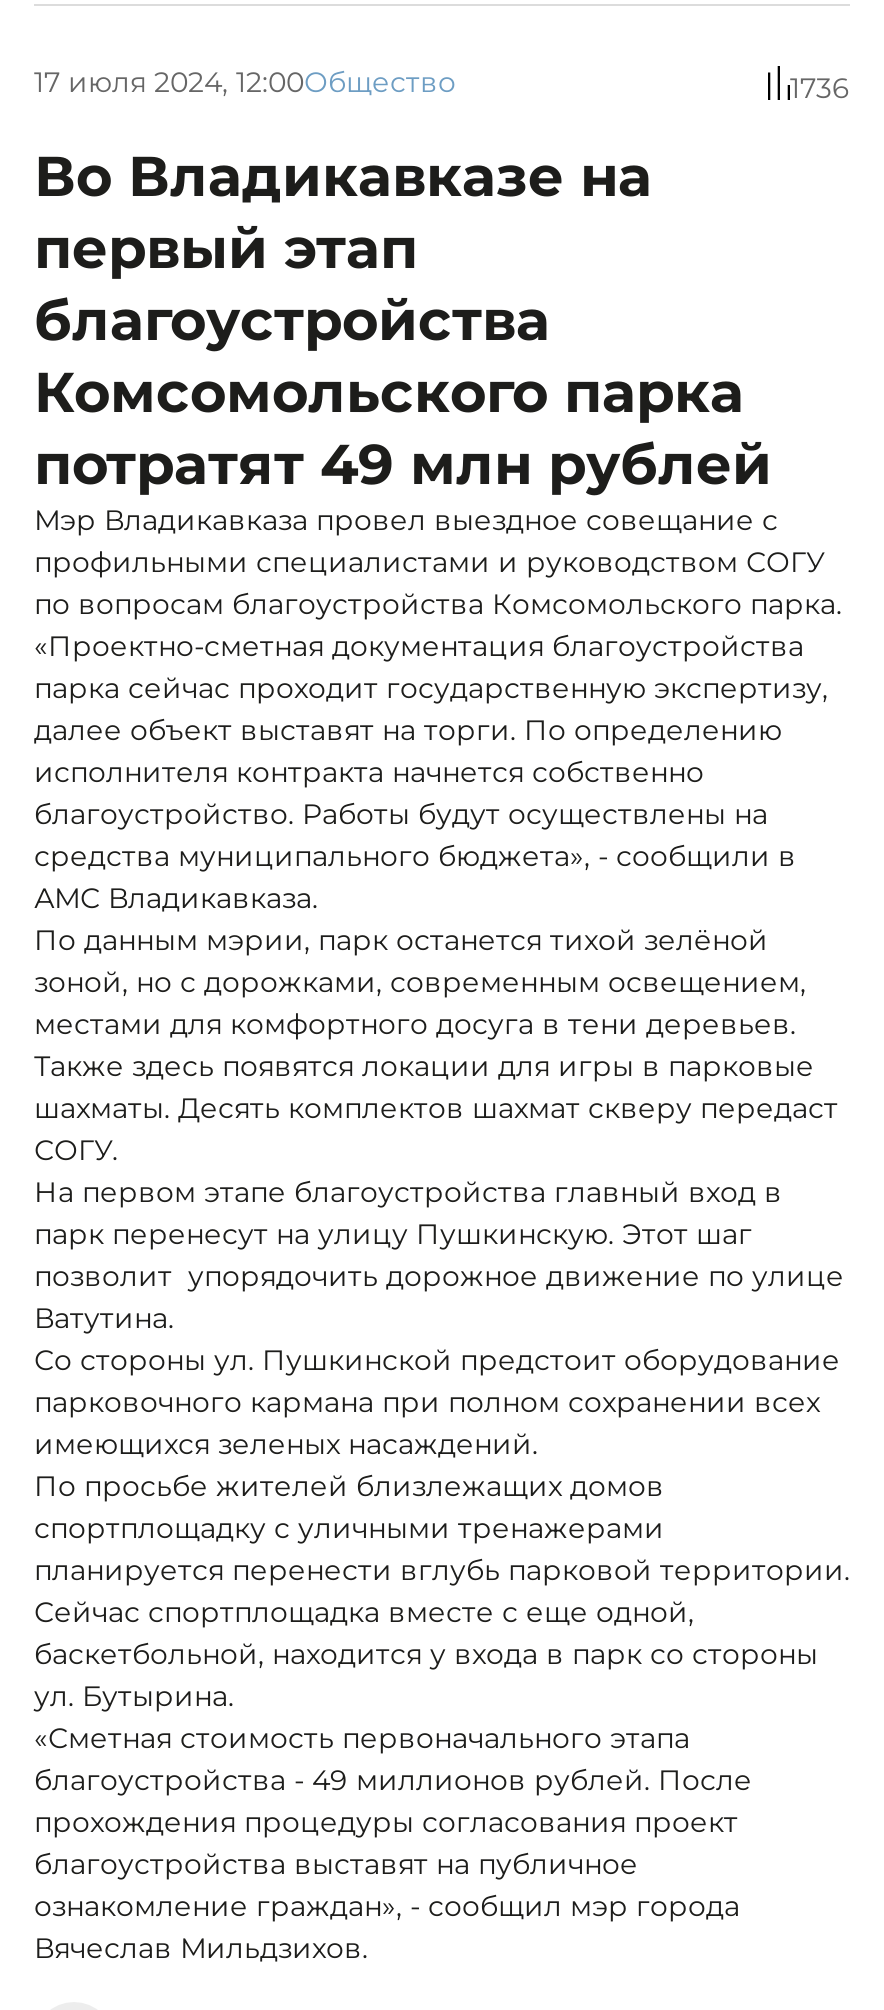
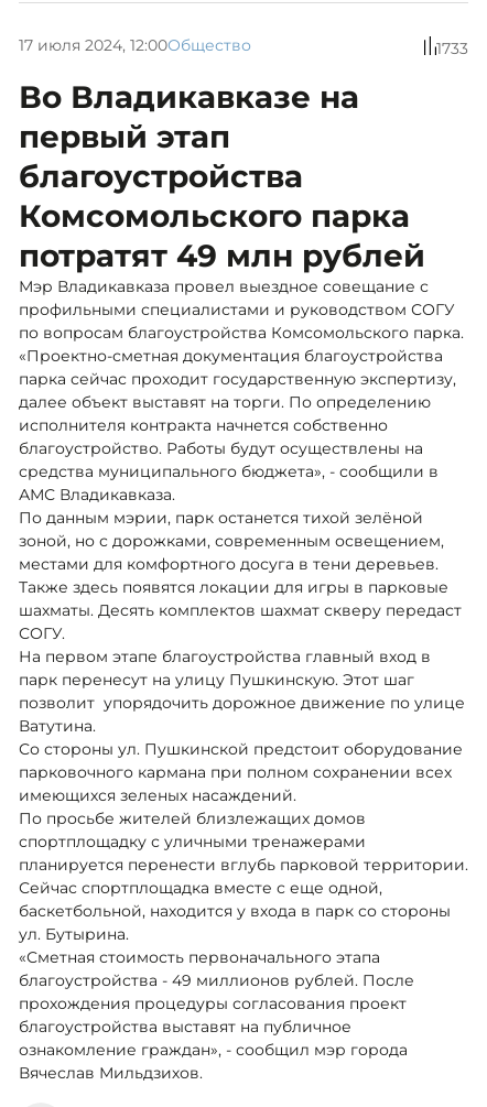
[790,69,850,105] 1736 -> [436,38,468,58] 1733

